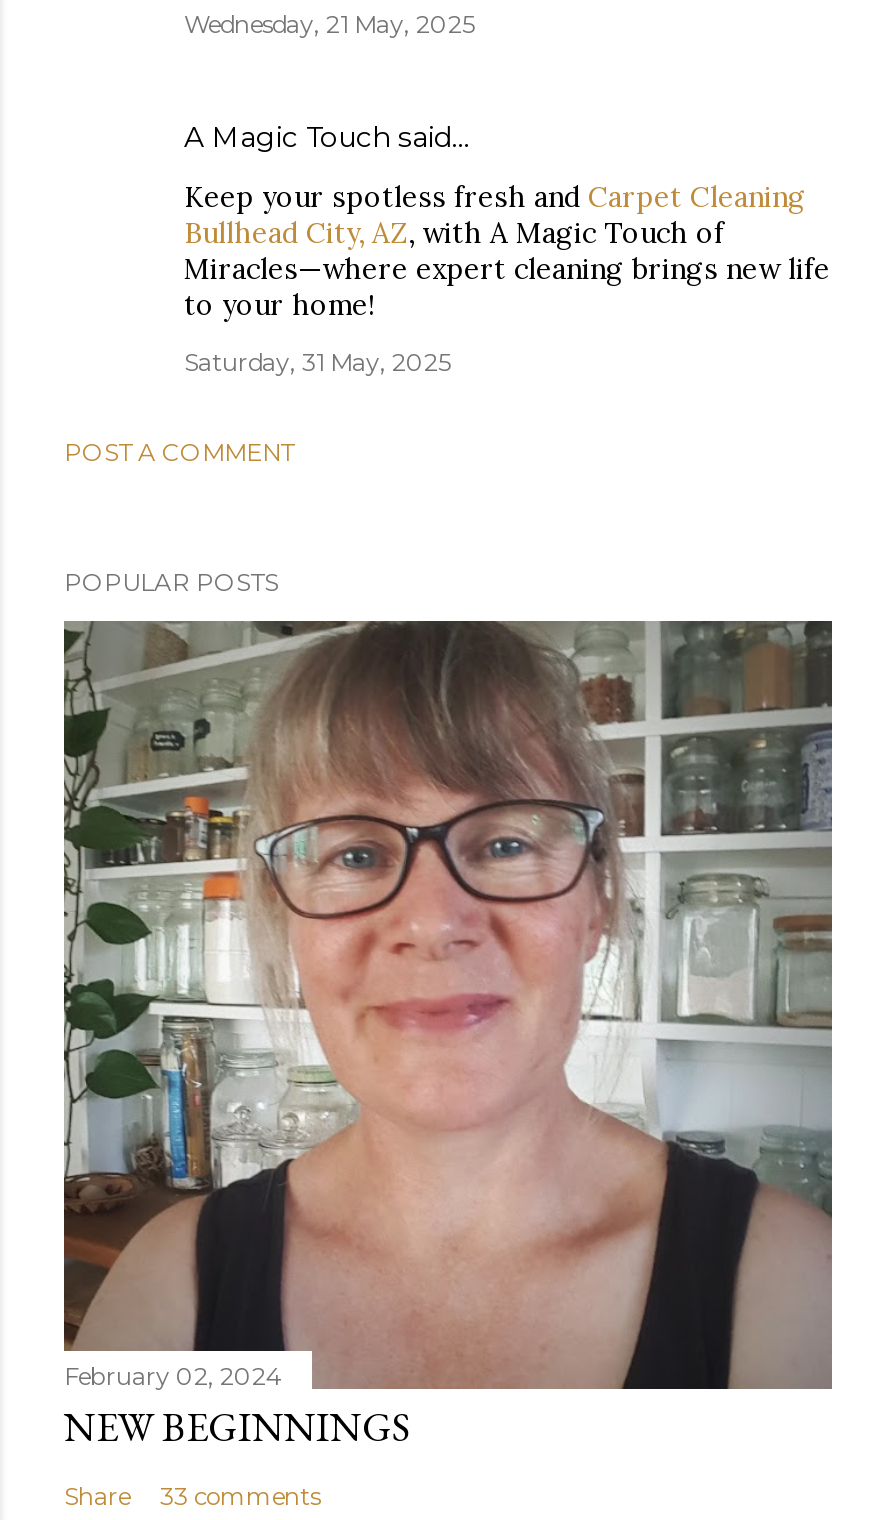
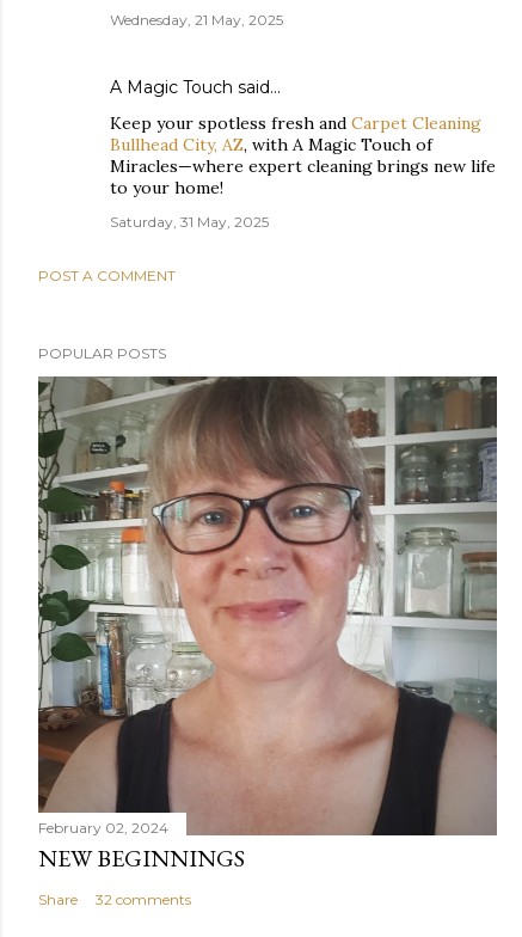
[64,1481,320,1511] Share 33 comments -> [38,890,191,908] Share 32 comments

